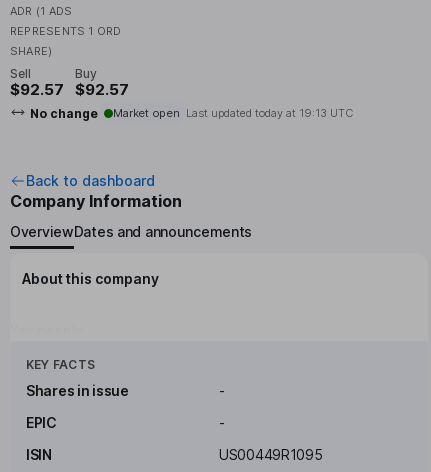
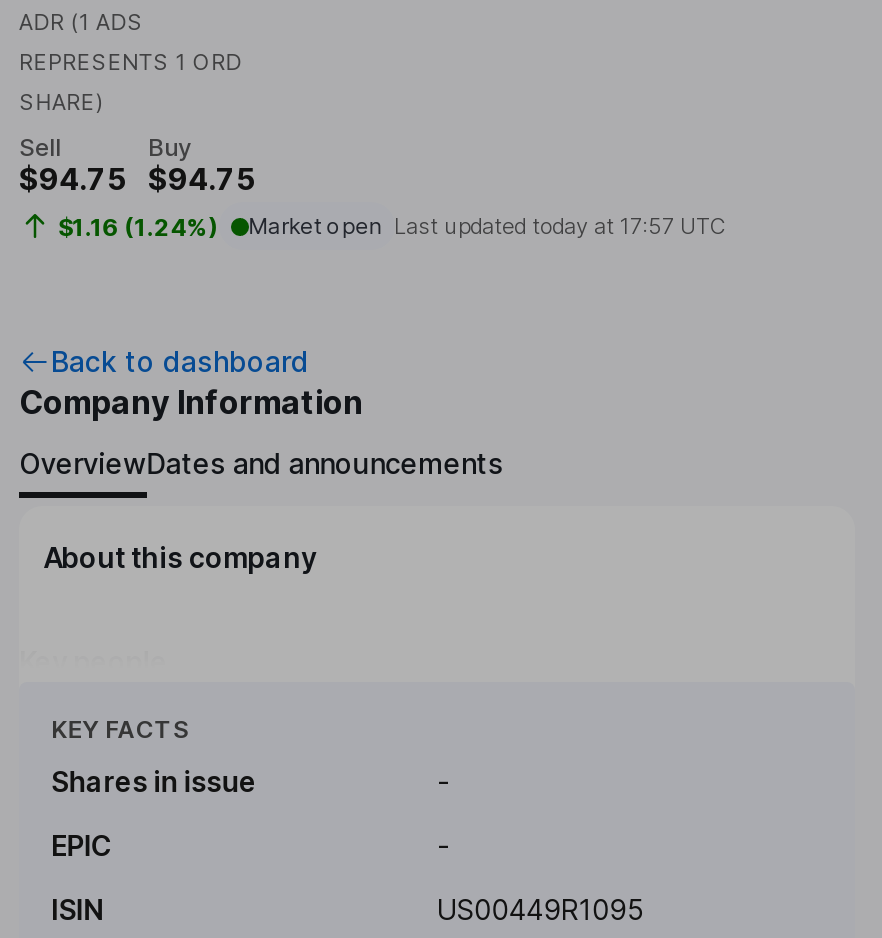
[10,80,64,99] $92.57 -> [19,161,127,199] $94.75
[30,80,352,121] $92.57 | No change | Market open Last updated today at 19:13 UTC -> [58,161,726,242] $94.75 | $1.16 (1.24%) | Market open Last updated today at 17:57 UTC

